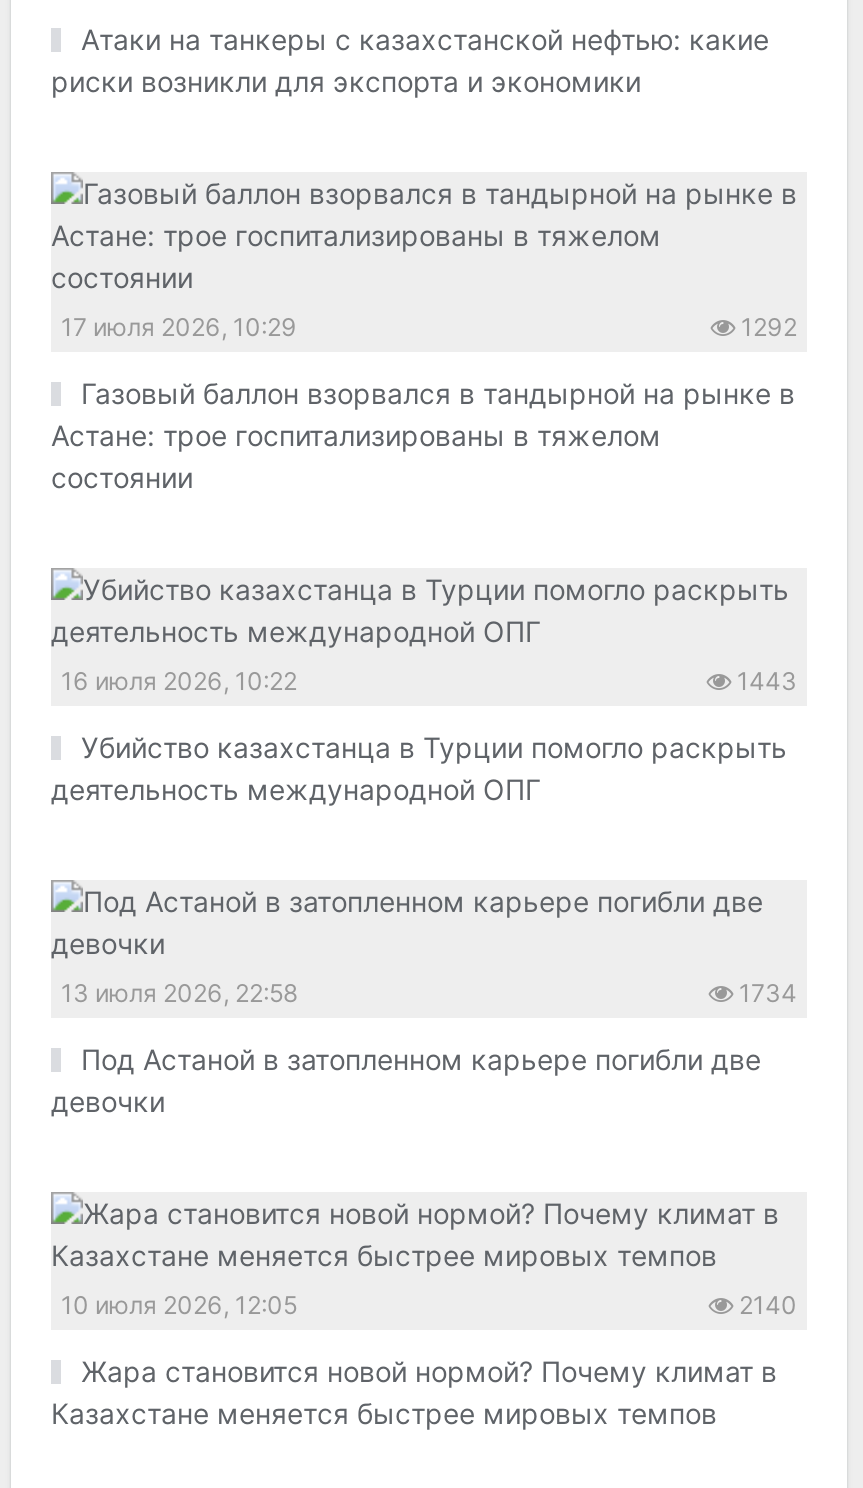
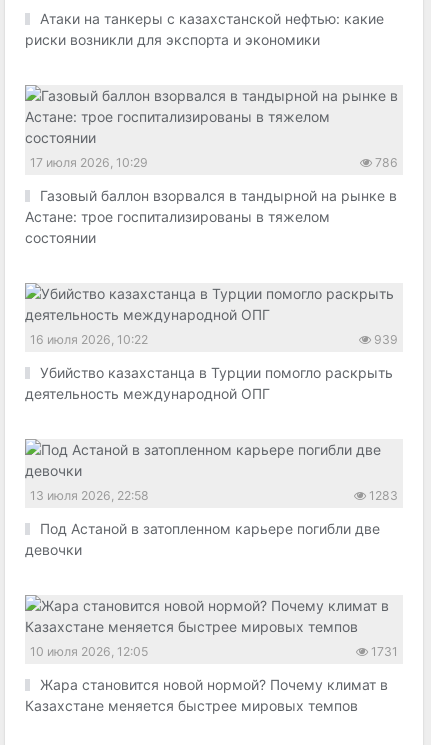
[735,312,797,342] 1292 -> [372,155,398,170] 786
[731,666,797,696] 1443 -> [371,332,398,347] 939
[733,978,797,1008] 1734 -> [366,488,398,503] 1283
[733,1290,797,1320] 2140 -> [368,644,398,659] 1731

